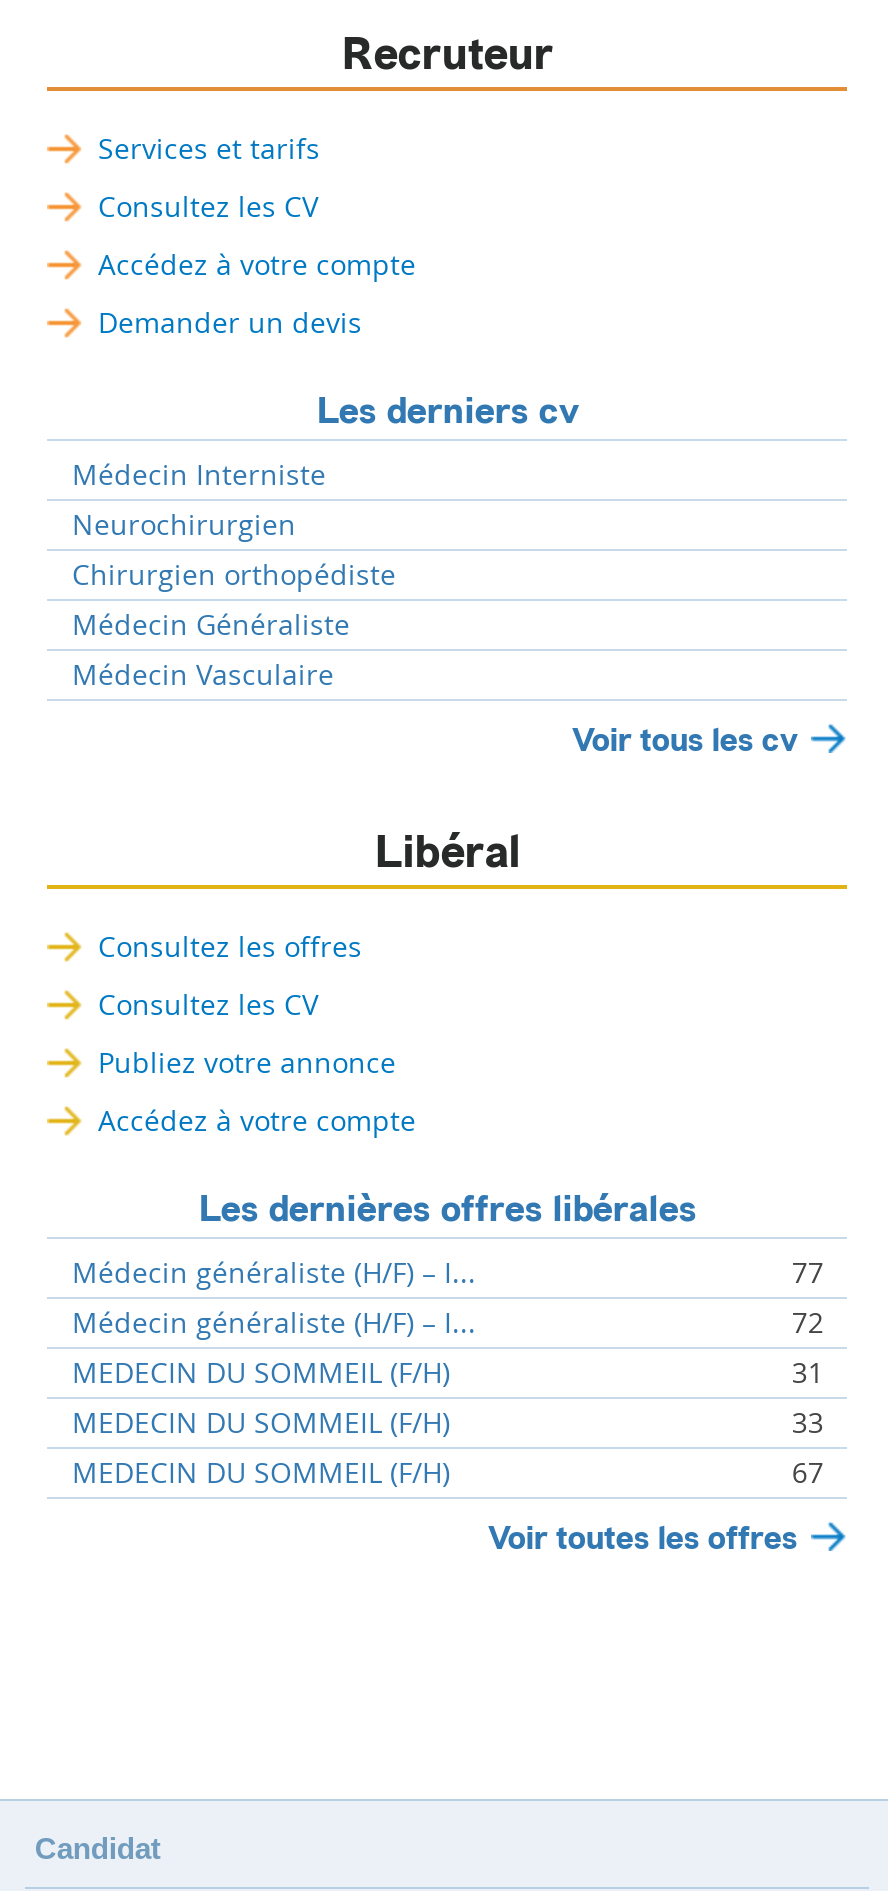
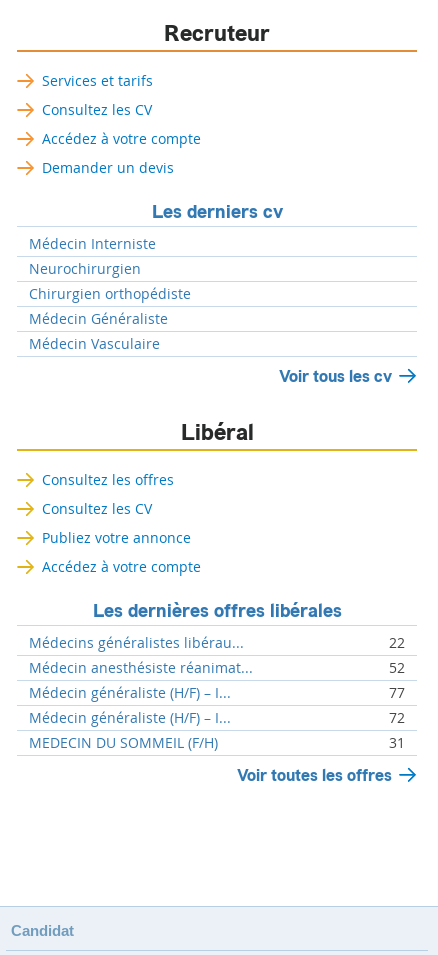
none -> [29,633,405,677] Médecins généralistes libérau... | 22 | Médecin anesthésiste réanimat... | 52
moved [72,1253,824,1391] -> [29,683,405,752]: Médecin généraliste (H/F) – I... | 77 | Médecin généraliste (H/F) – I... | 72 | MEDECIN DU SOMMEIL (F/H) | 31
[72,1403,824,1491] MEDECIN DU SOMMEIL (F/H) | 33 | MEDECIN DU SOMMEIL (F/H) | 67 -> none

